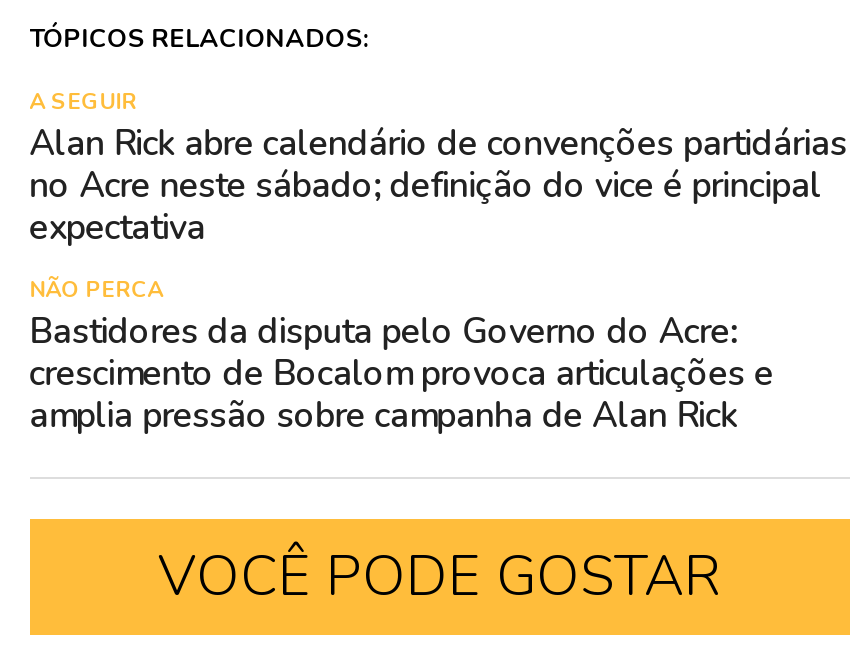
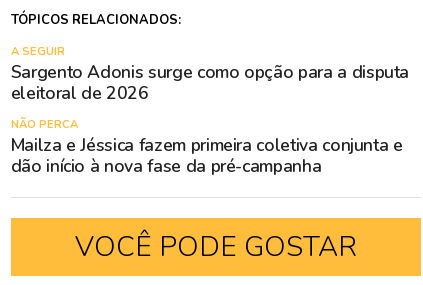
[29,118,847,250] Alan Rick abre calendário de convenções partidárias | no Acre neste sábado; definição do vice é principal | expectativa -> [11,59,409,104] Sargento Adonis surge como opção para a disputa | eleitoral de 2026
[29,306,774,438] Bastidores da disputa pelo Governo do Acre: | crescimento de Bocalom provoca articulações e | amplia pressão sobre campanha de Alan Rick -> [11,132,403,177] Mailza e Jéssica fazem primeira coletiva conjunta e | dão início à nova fase da pré-campanha

